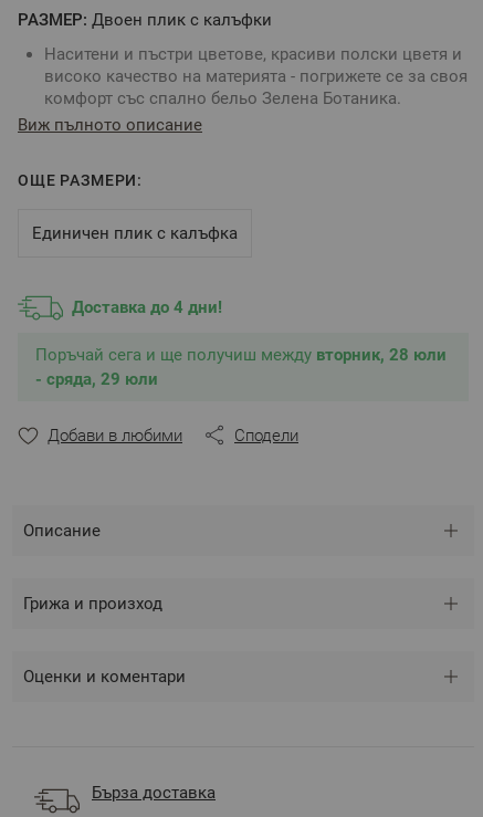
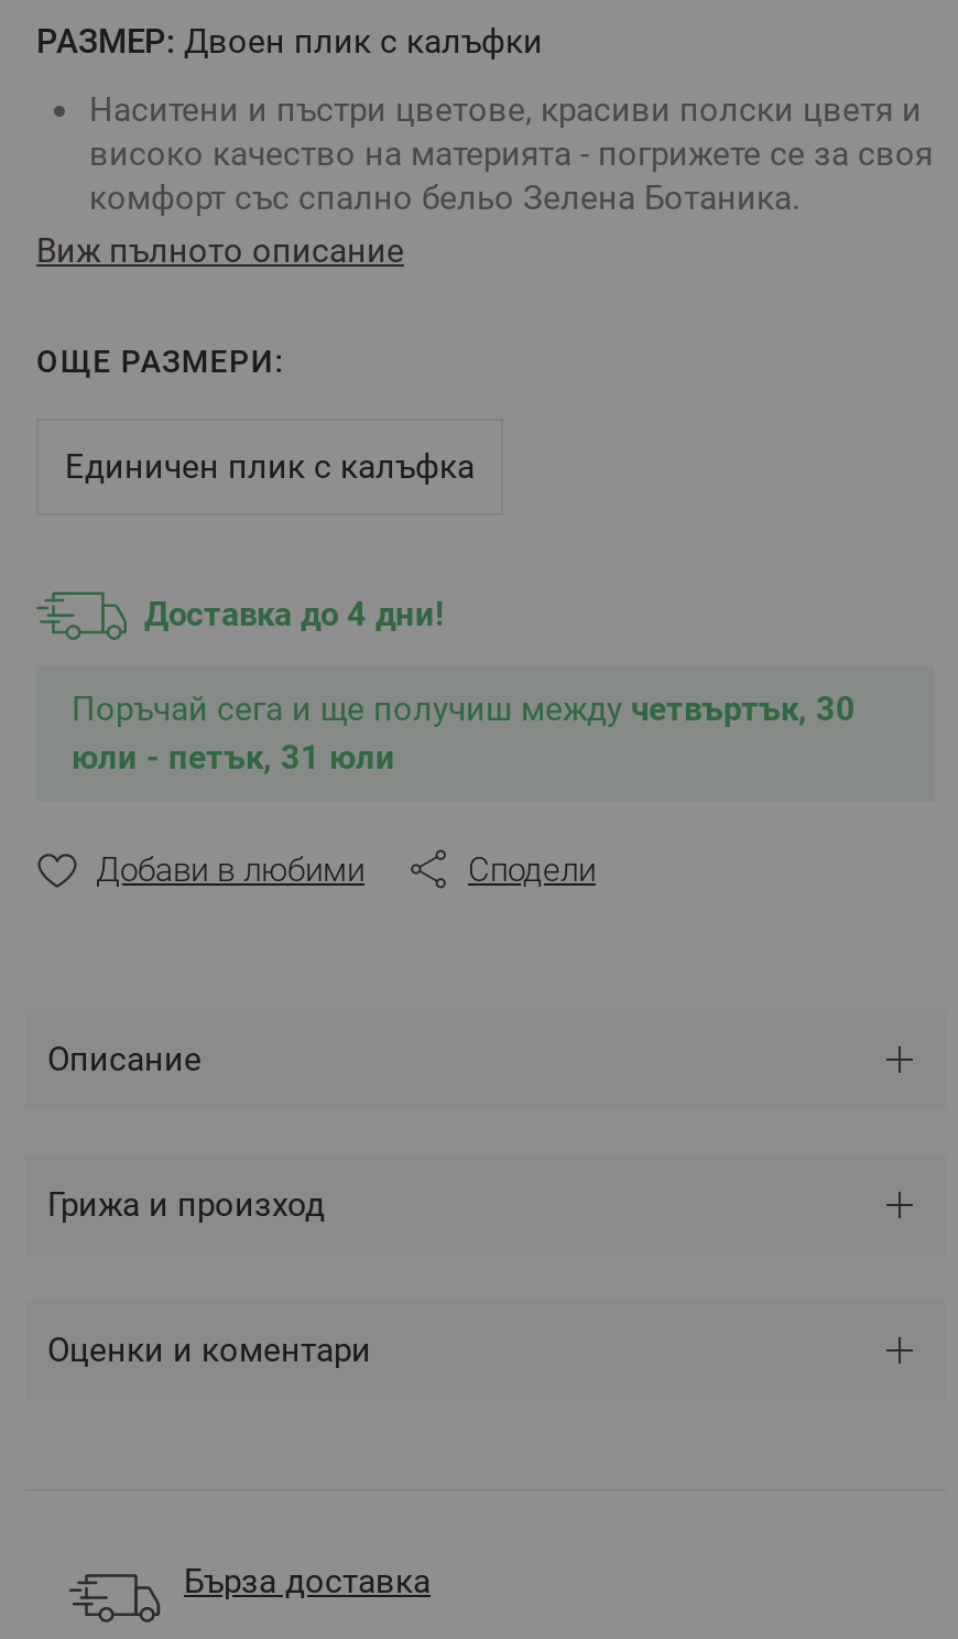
[35,345,447,389] Поръчай сега и ще получиш между вторник, 28 юли | - сряда, 29 юли -> [72,689,856,777] Поръчай сега и ще получиш между четвъртък, 30 | юли - петък, 31 юли

